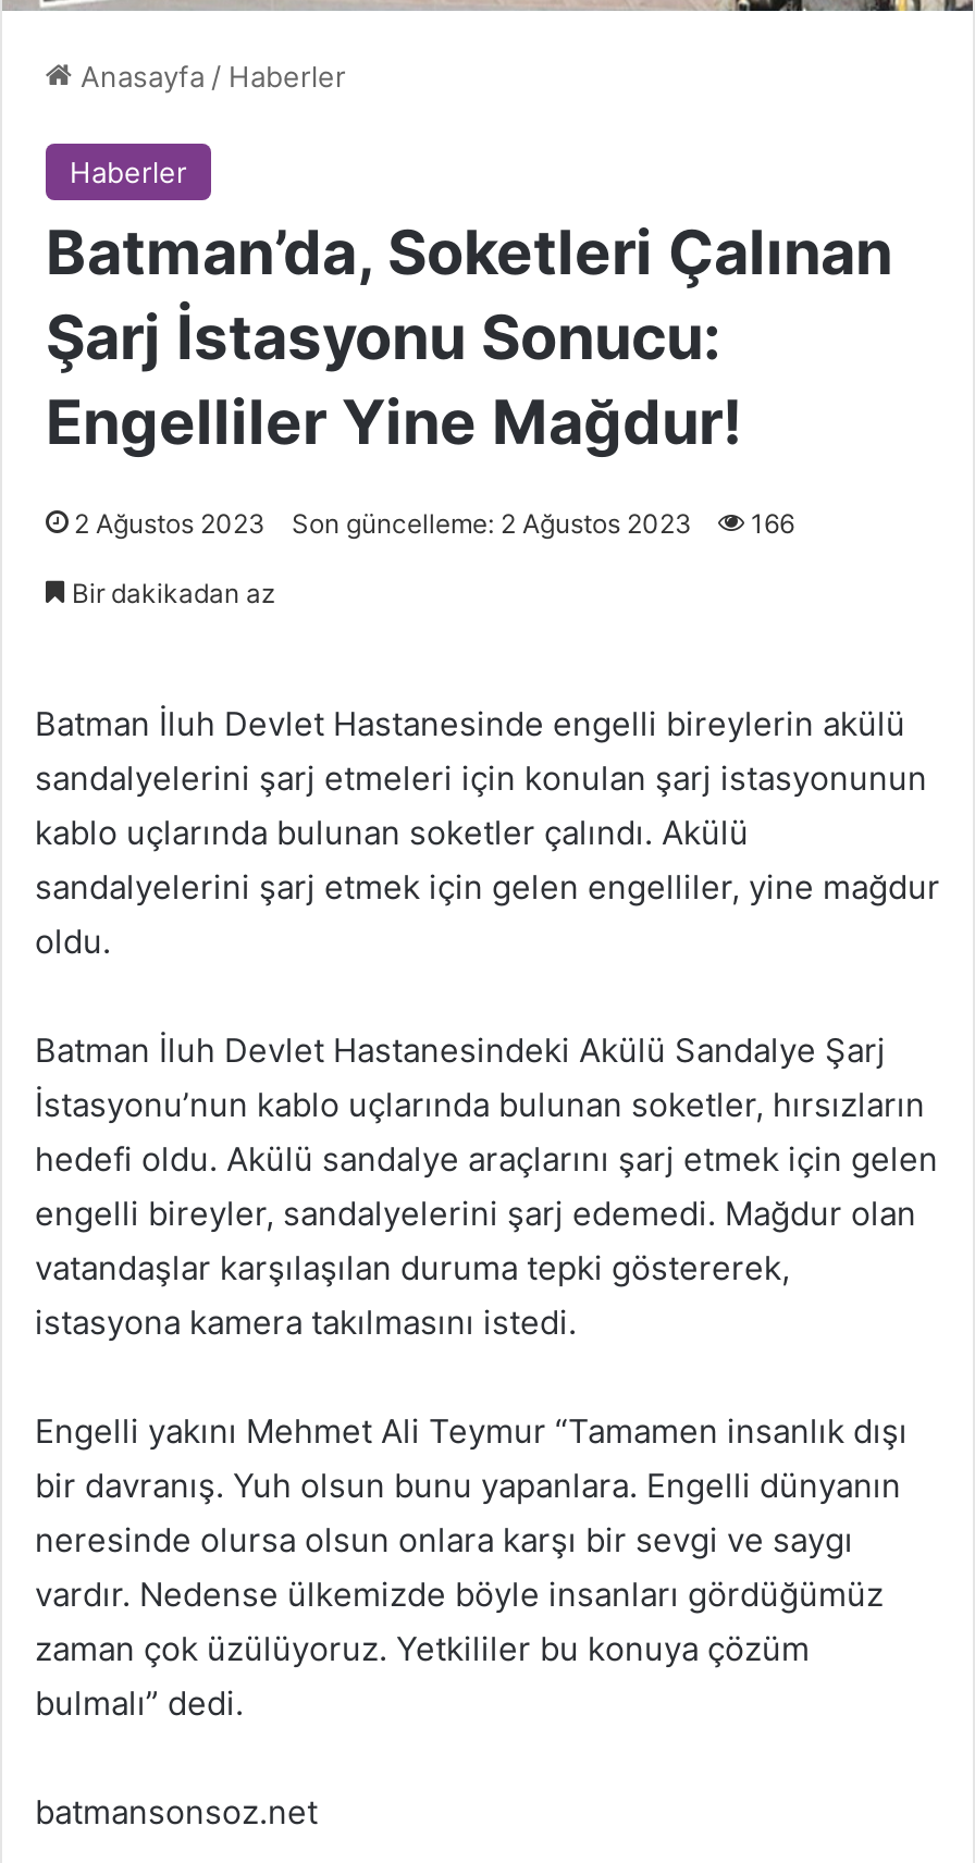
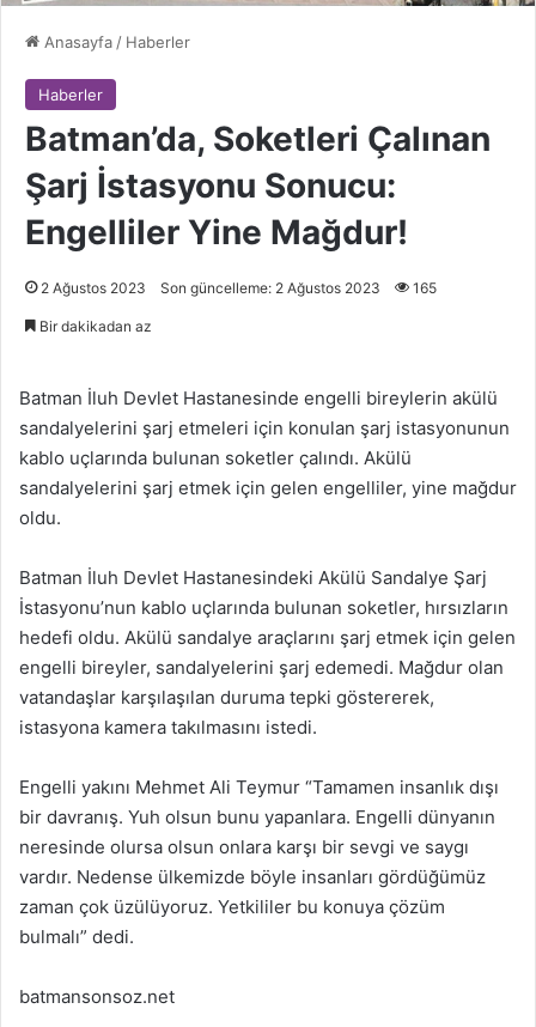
[74,506,794,539] 2 Ağustos 2023 Son güncelleme: 2 Ağustos 2023 166 -> [41,279,437,296] 2 Ağustos 2023 Son güncelleme: 2 Ağustos 2023 165

